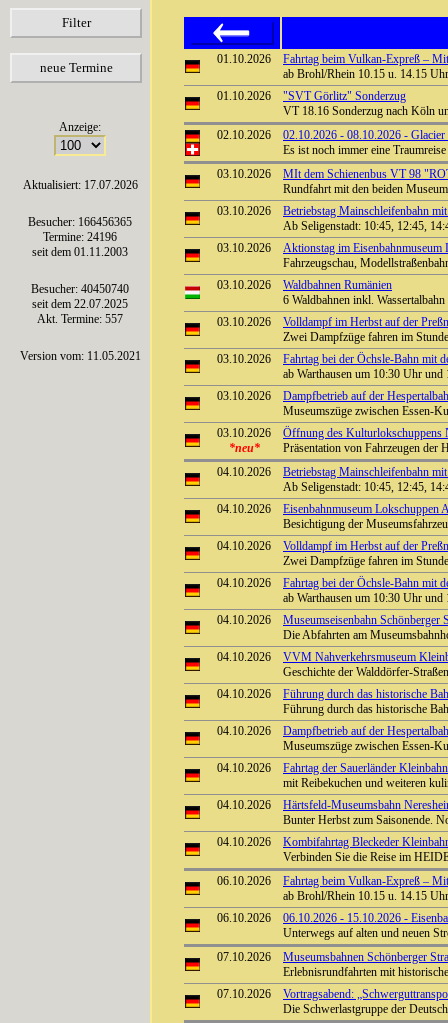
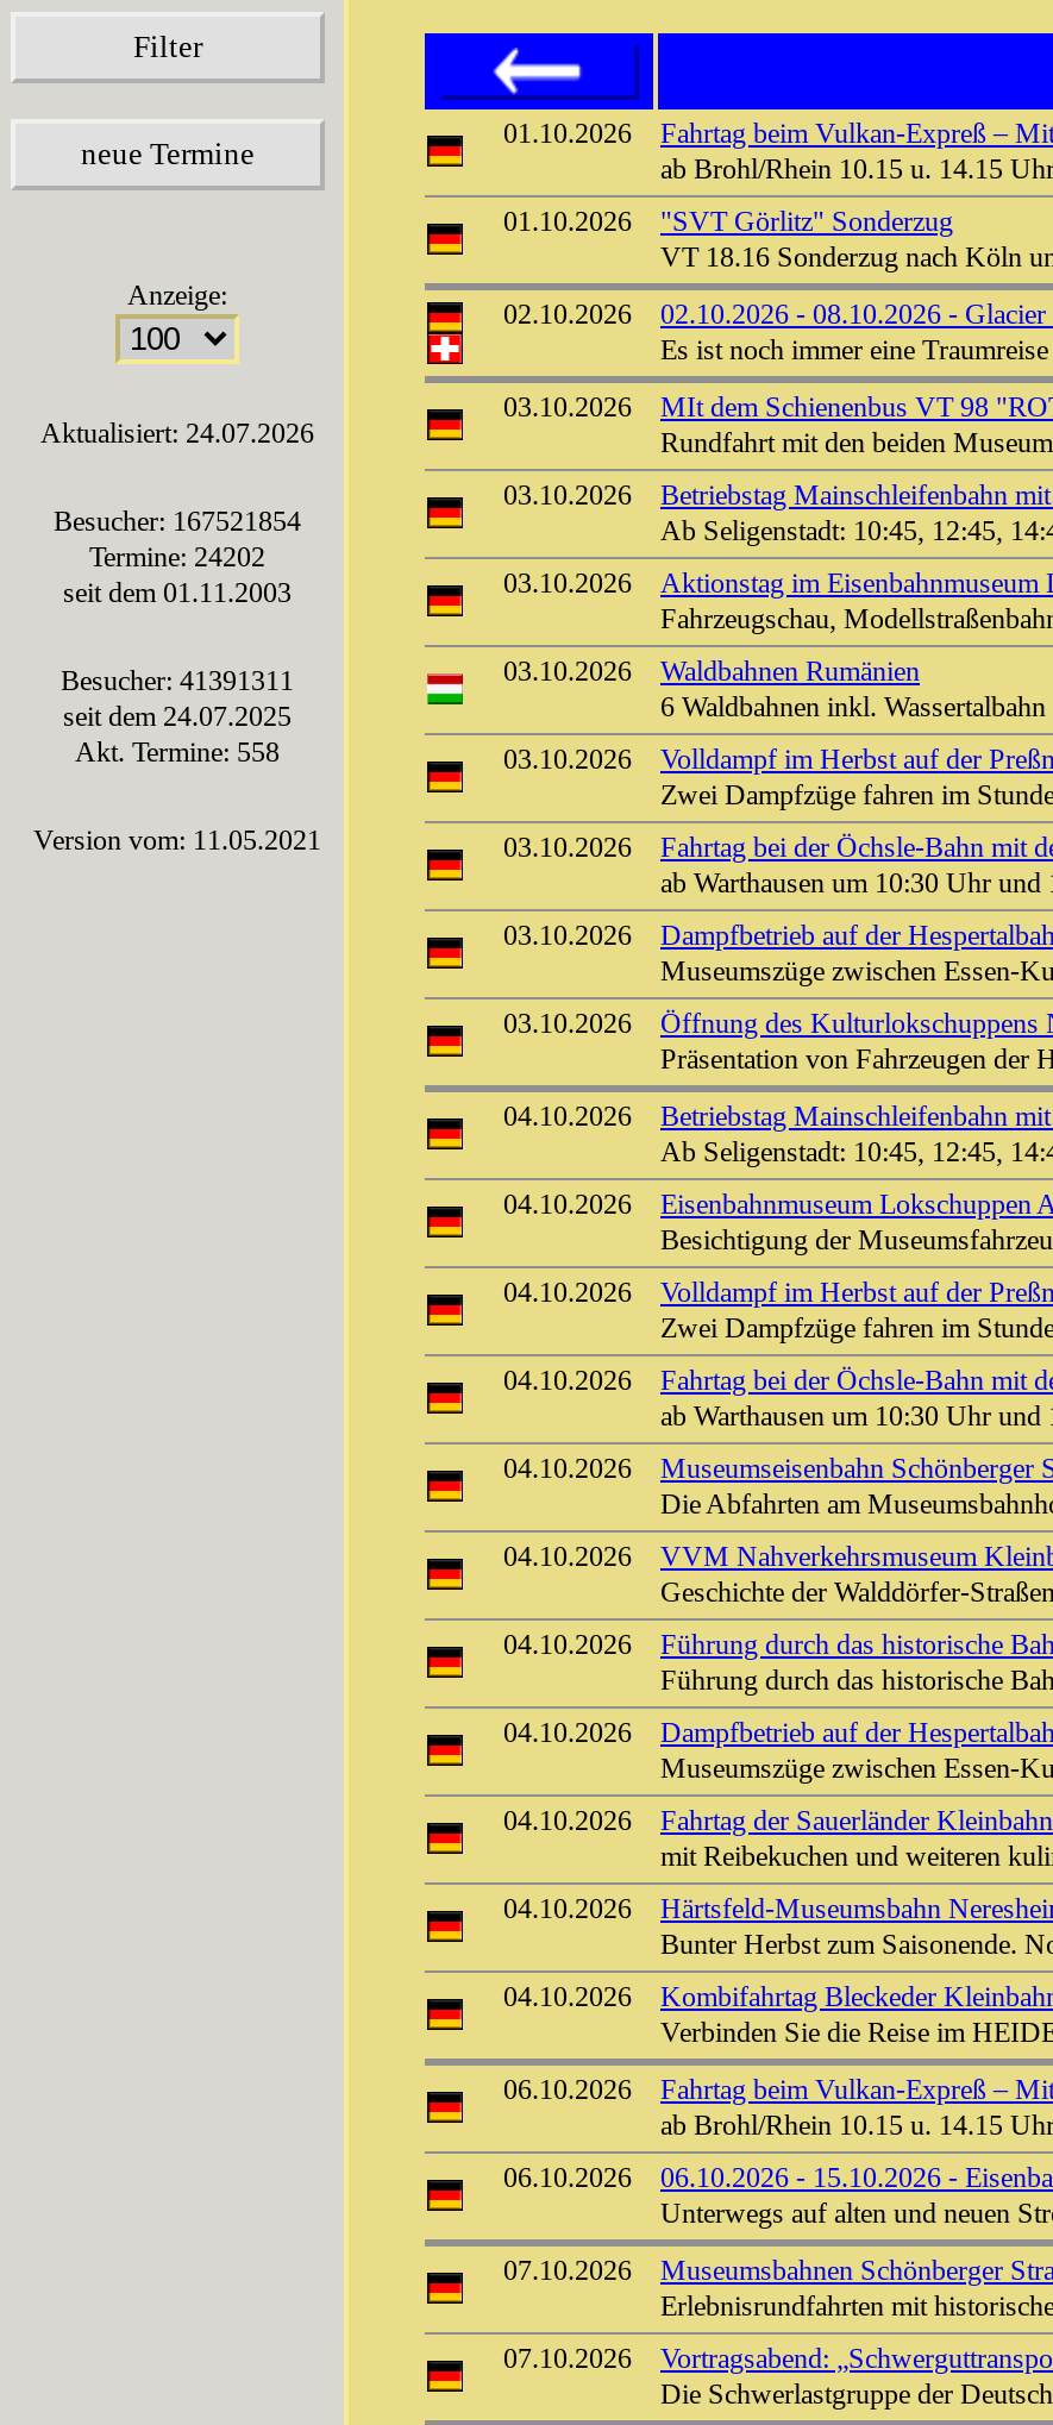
[22,178,137,192] Aktualisiert: 17.07.2026 -> [40,416,314,450] Aktualisiert: 24.07.2026
[28,215,132,229] Besucher: 166456365 -> [54,505,301,538] Besucher: 167521854
[43,230,117,244] Termine: 24196 -> [89,540,265,574] Termine: 24202
[31,282,129,296] Besucher: 40450740 -> [61,664,294,697] Besucher: 41391311
[32,297,128,311] seit dem 22.07.2025 -> [63,700,292,733] seit dem 24.07.2025
[37,312,123,326] Akt. Termine: 557 -> [75,735,280,769] Akt. Termine: 558
[228,441,259,455] *neu* -> none

